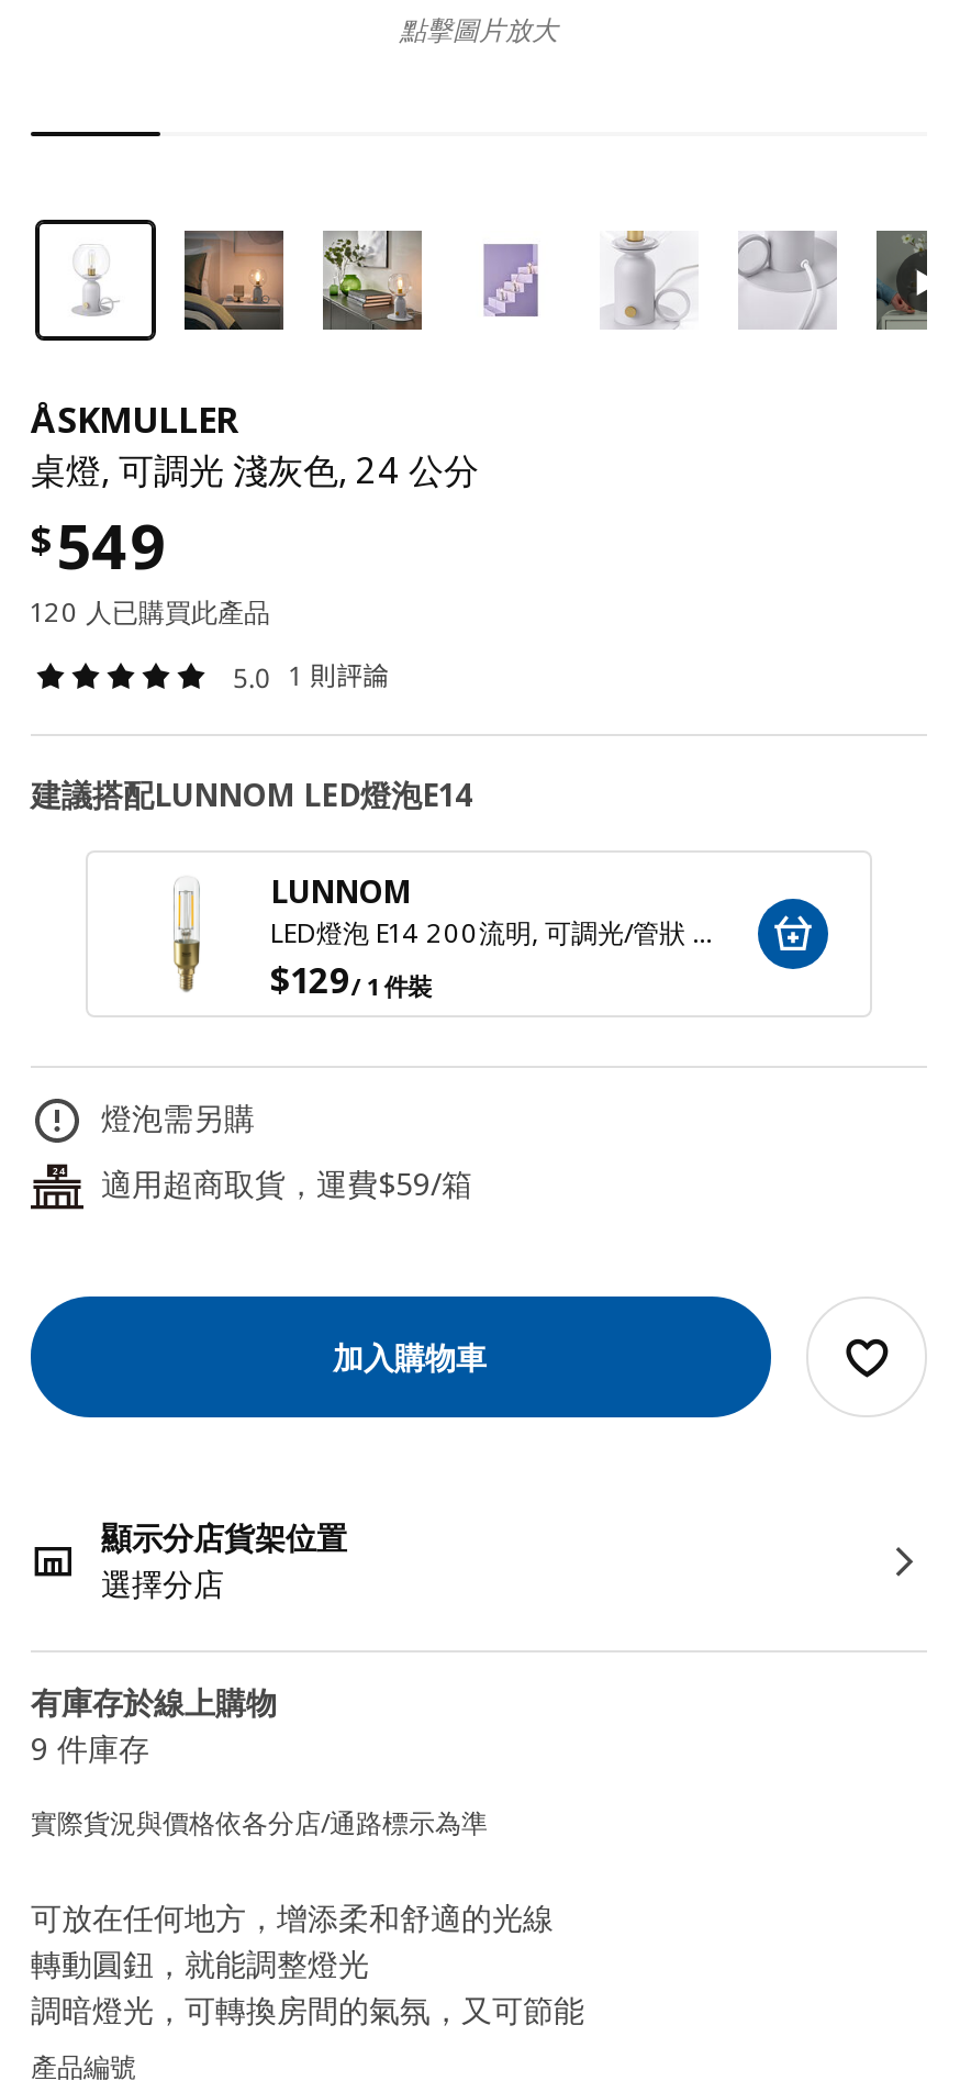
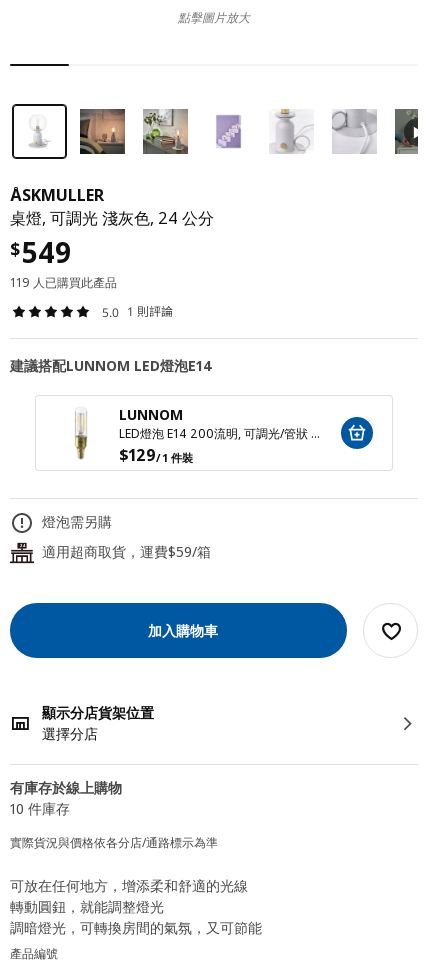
[31,593,270,631] 120 人已購買此產品 -> [10,274,117,291] 119 人已購買此產品
[31,1727,149,1769] 9 件庫存 -> [10,799,70,818] 10 件庫存

